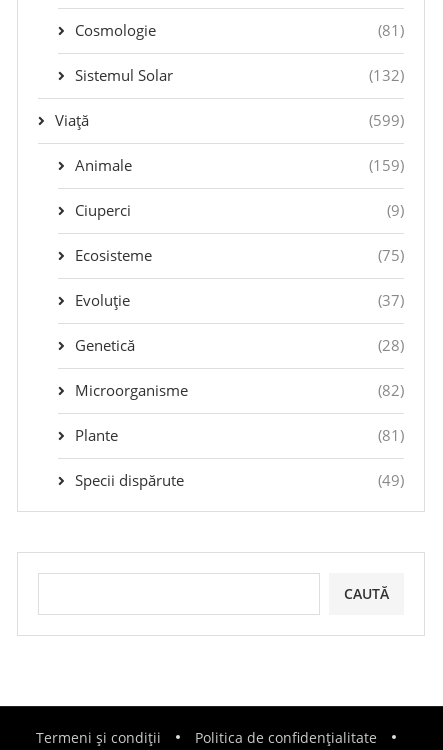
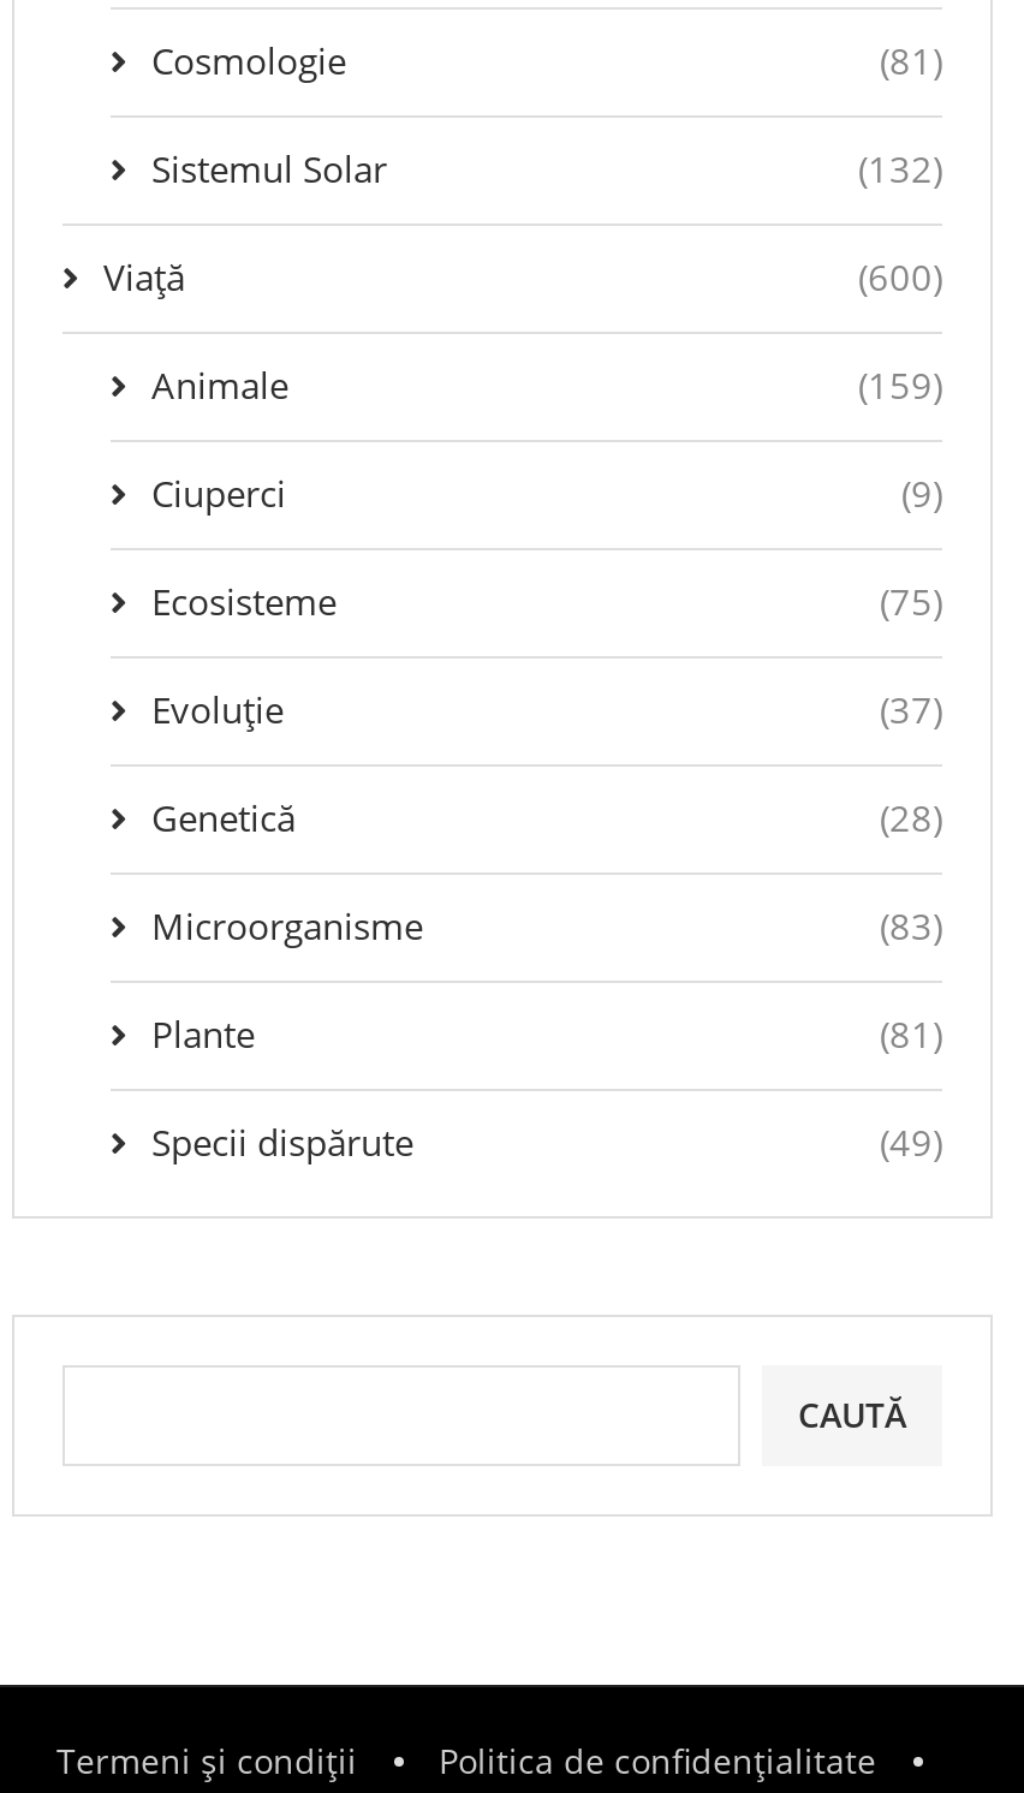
[369,109,404,129] (599) -> [858,254,942,302] (600)
[378,379,404,399] (82) -> [880,903,942,951] (83)

